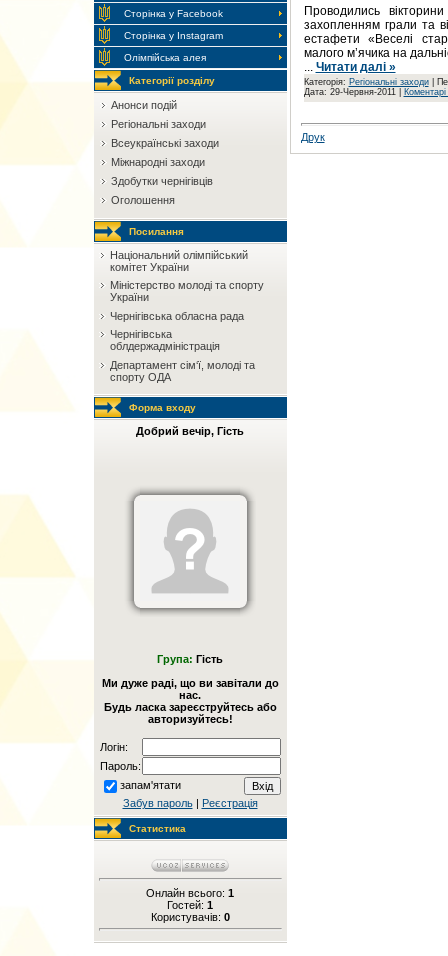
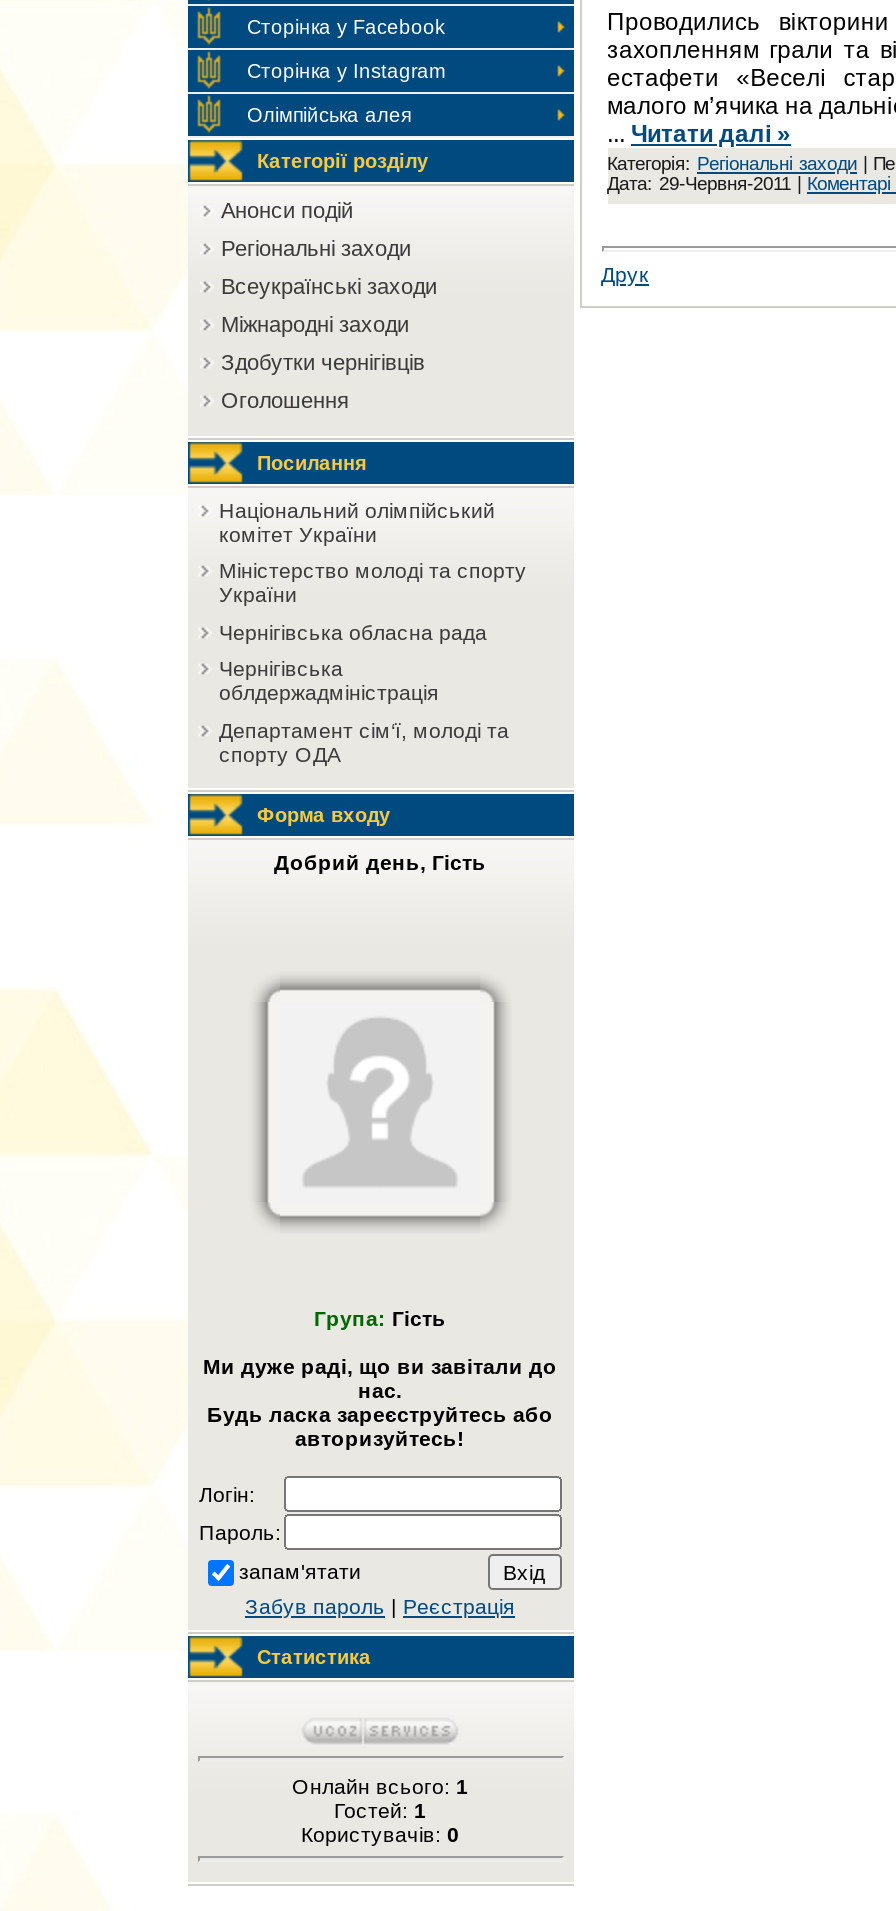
[136,425,244,437] Добрий вечір, Гість -> [274,850,486,874] Добрий день, Гість

